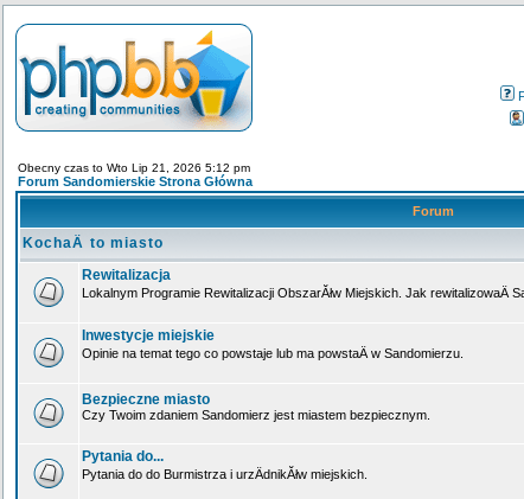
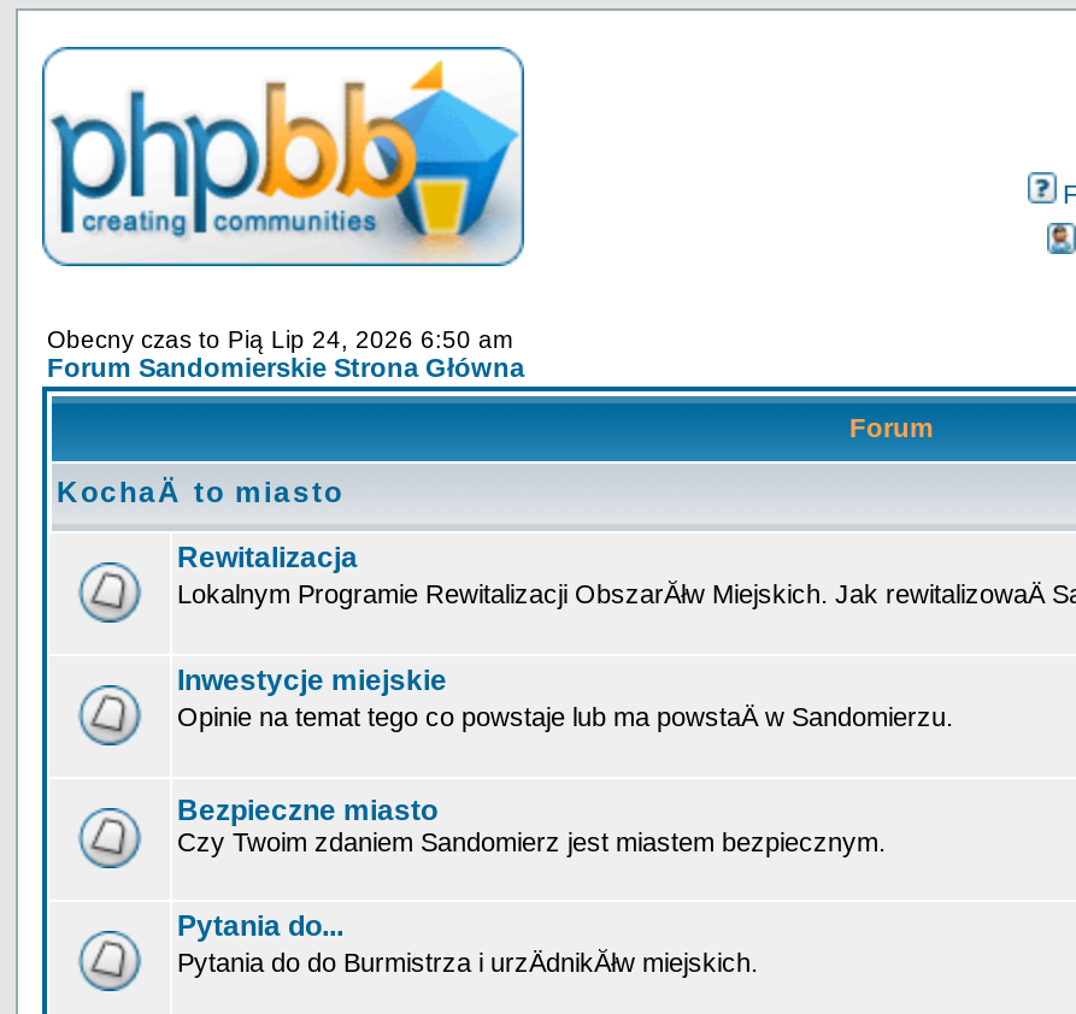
[18,161,250,174] Obecny czas to Wto Lip 21, 2026 5:12 pm -> [47,326,512,353] Obecny czas to Pią Lip 24, 2026 6:50 am

